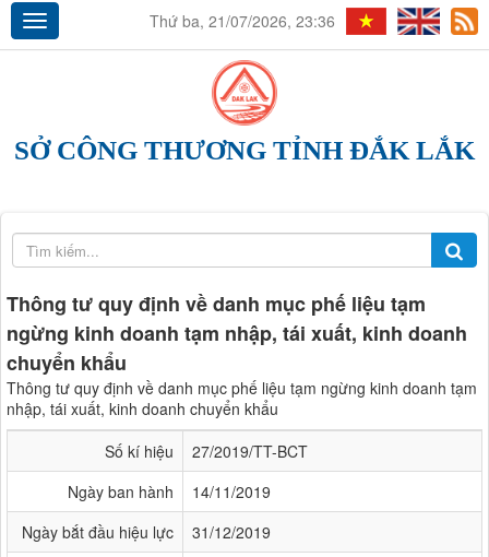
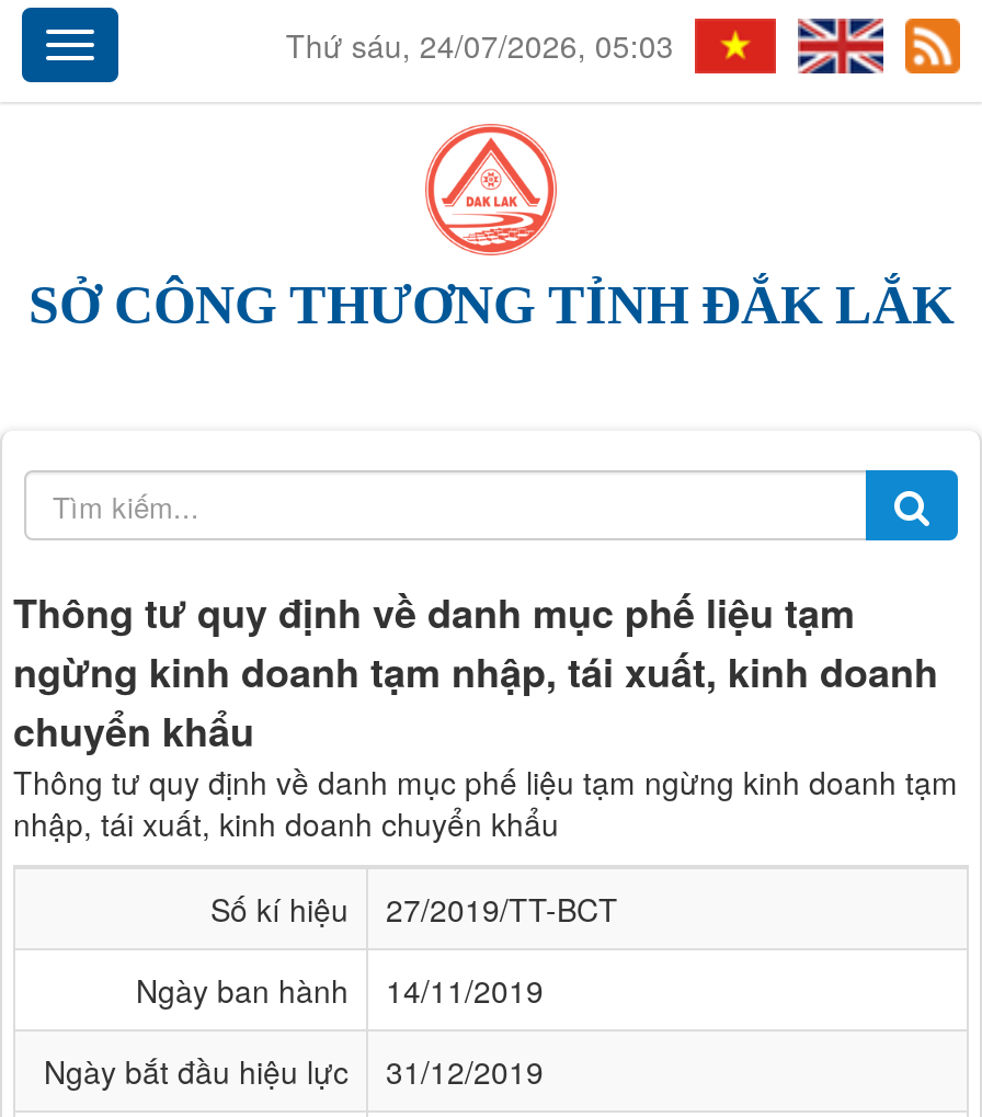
[150,10,336,32] Thứ ba, 21/07/2026, 23:36 -> [286,23,674,67] Thứ sáu, 24/07/2026, 05:03

